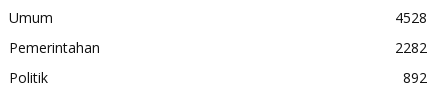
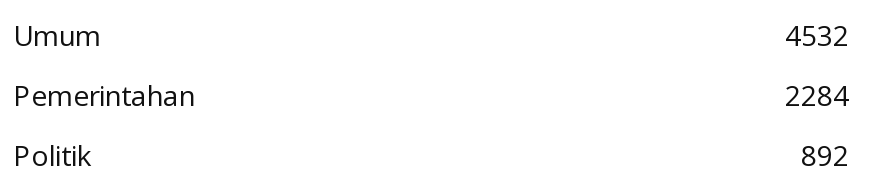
[395,8,427,27] 4528 -> [785,16,849,54] 4532
[395,38,427,57] 2282 -> [785,76,849,114] 2284

